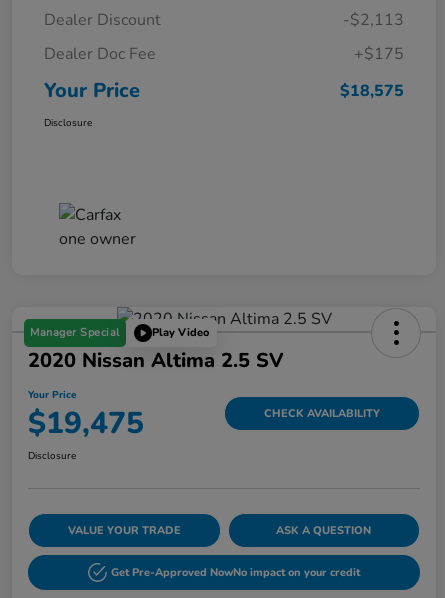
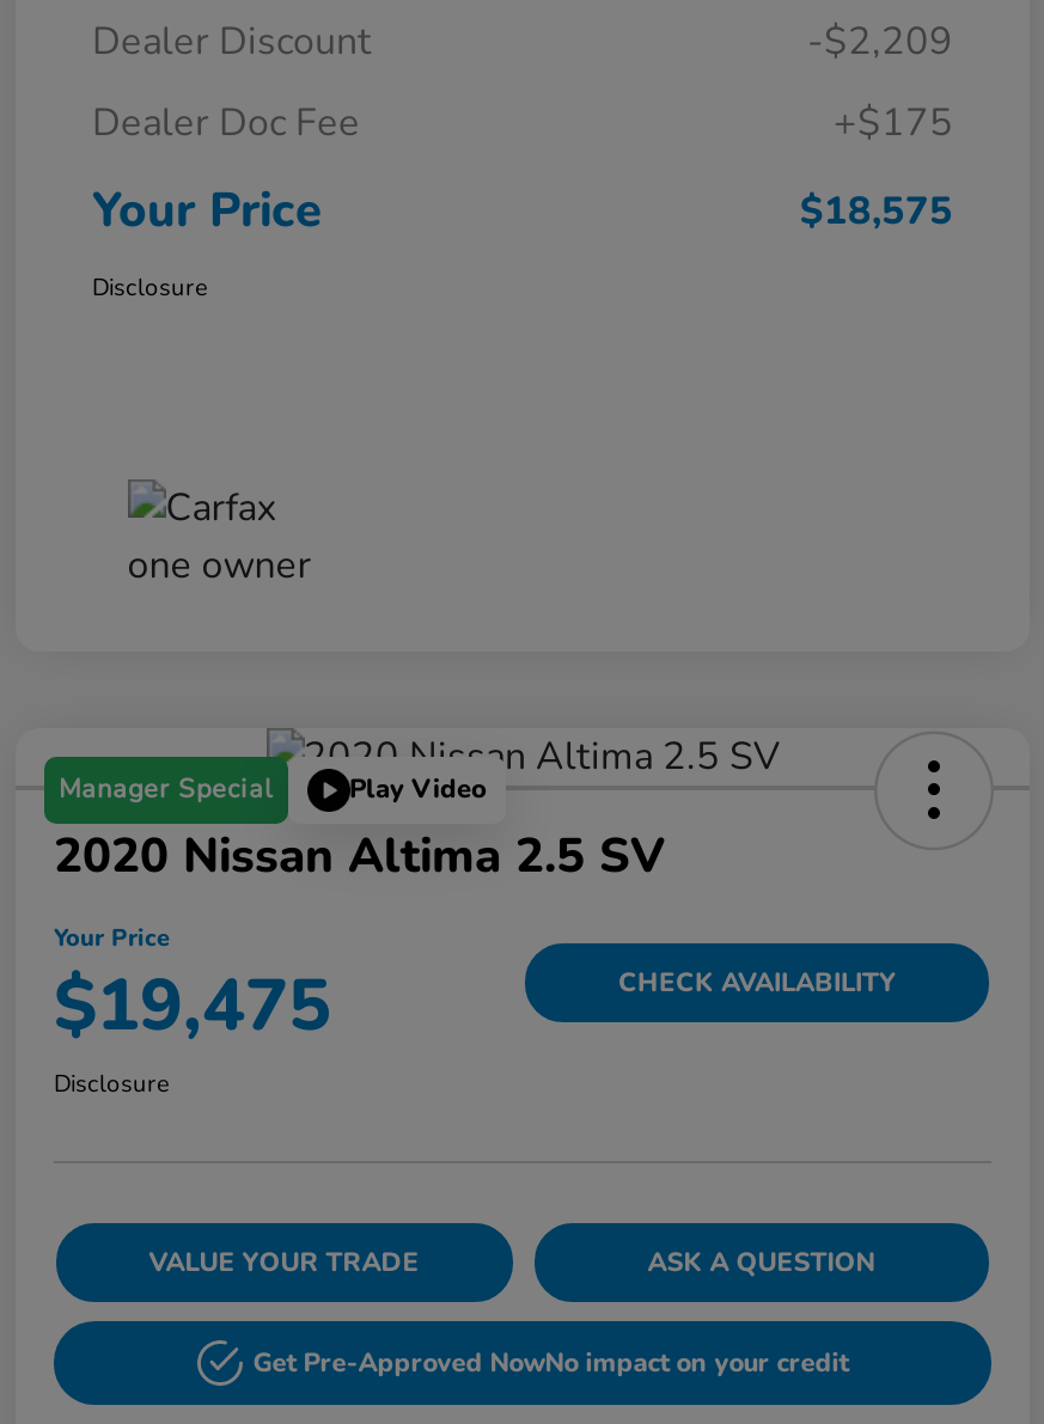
[343,9,404,31] -$2,113 -> [807,15,953,68] -$2,209

